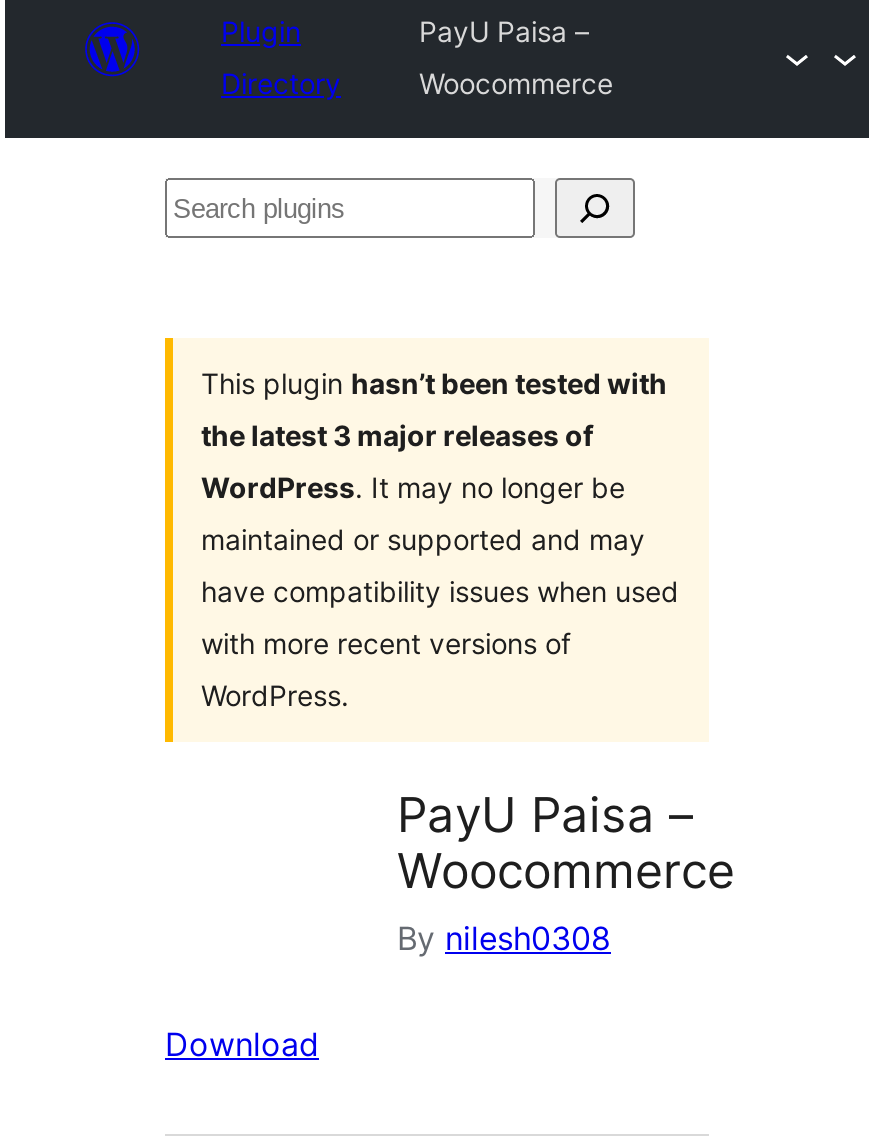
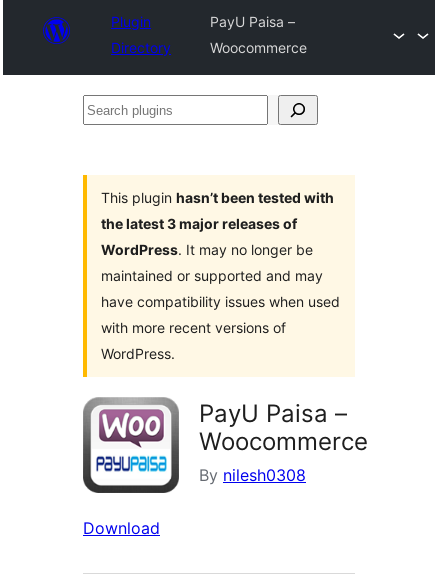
none -> [82,397,180,494] [image]

